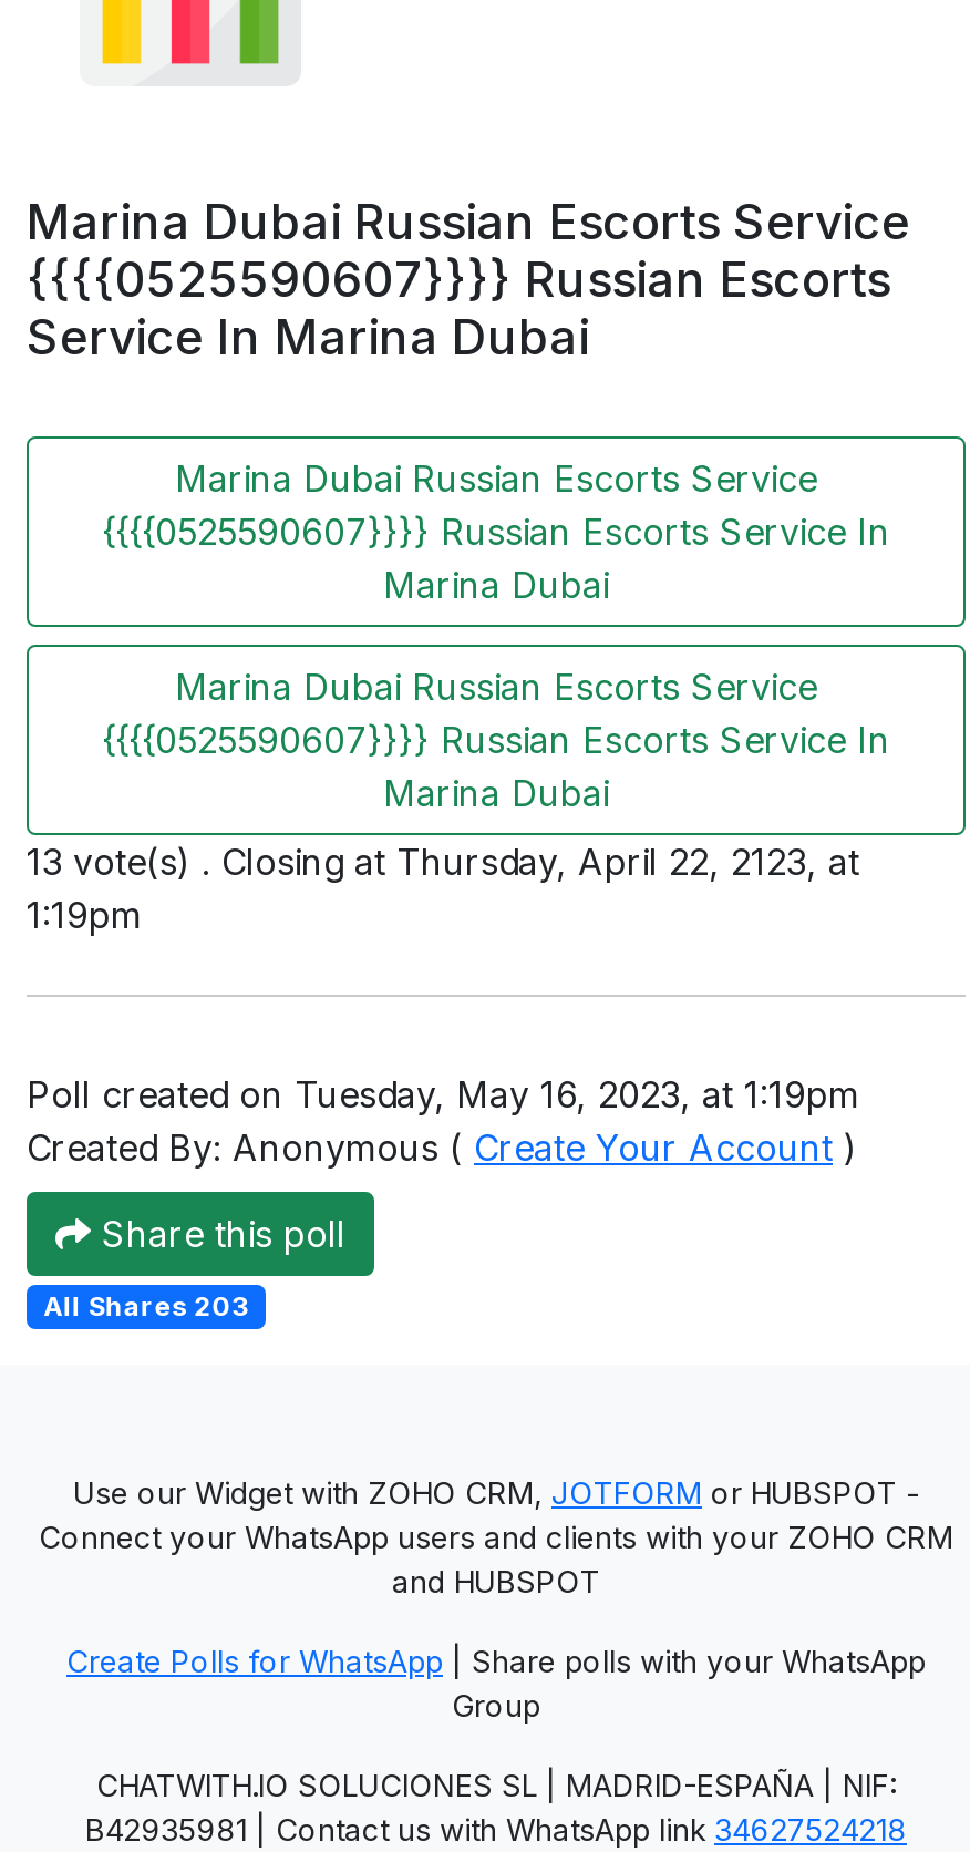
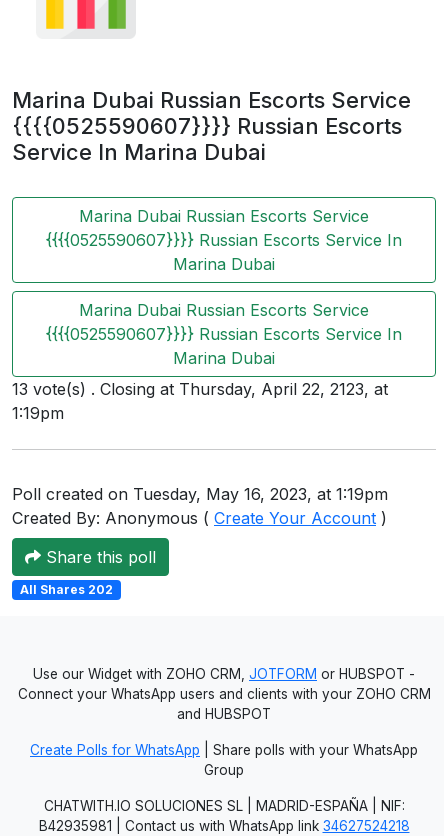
[44,1289,248,1323] All Shares 203 -> [20,582,113,597] All Shares 202

